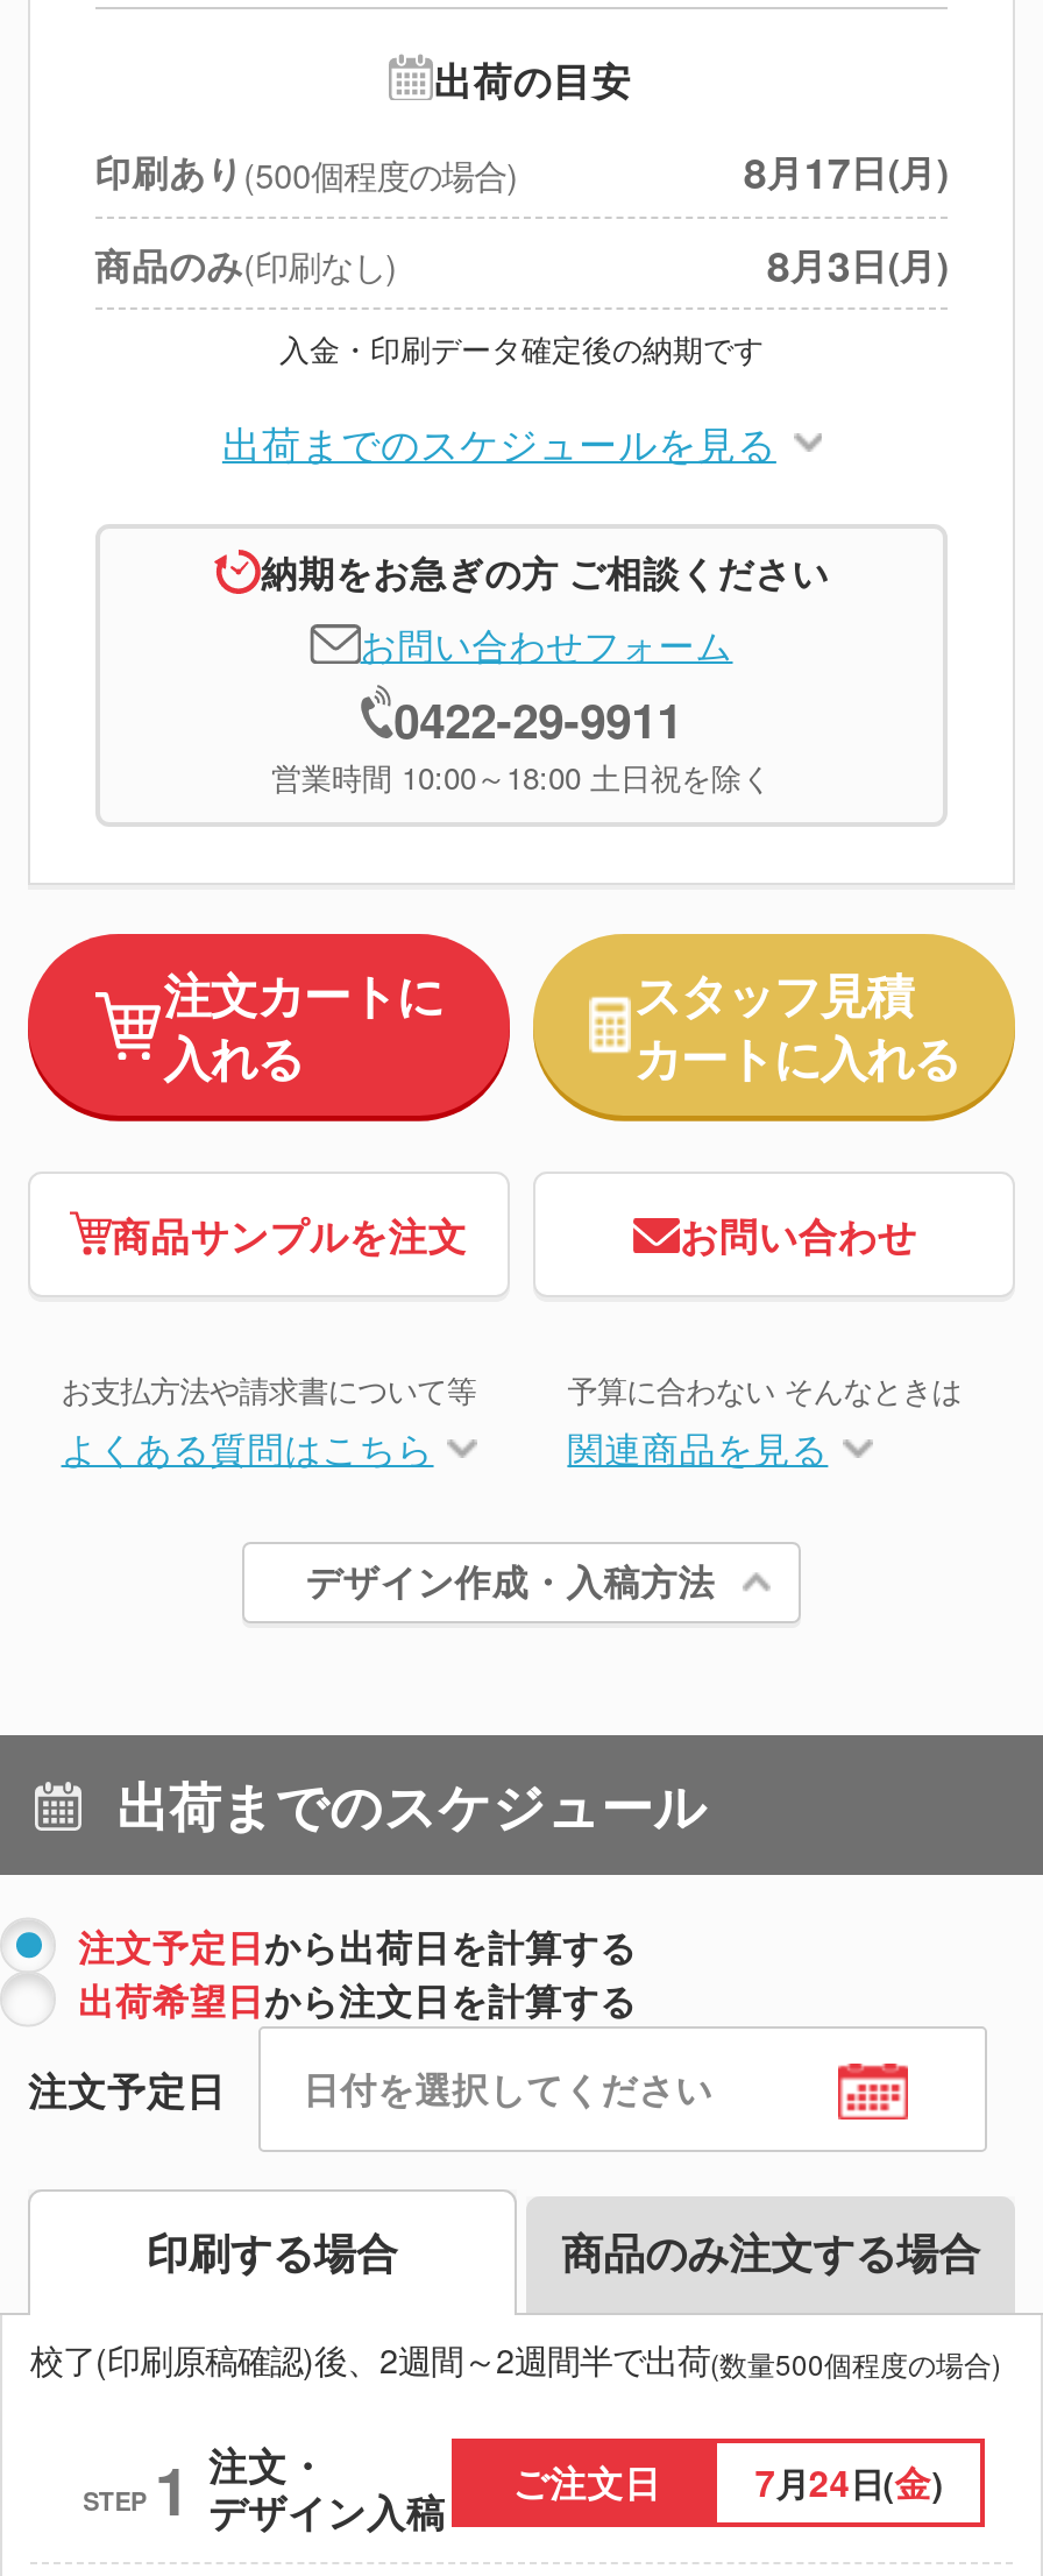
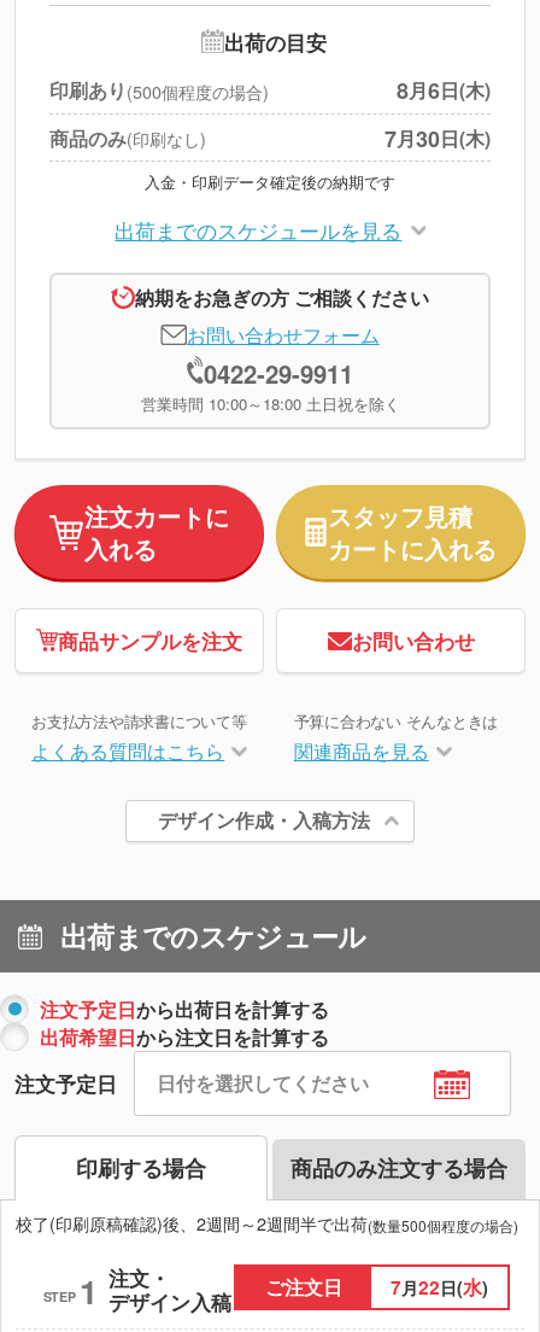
[744,143,948,204] 8月17日(月) -> [397,75,491,107] 8月6日(木)
[767,235,948,296] 8月3日(月) -> [385,123,491,154] 7月30日(木)
[512,2456,944,2507] ご注文日 7月24日(金) -> [265,1273,489,1300] ご注文日 7月22日(水)

